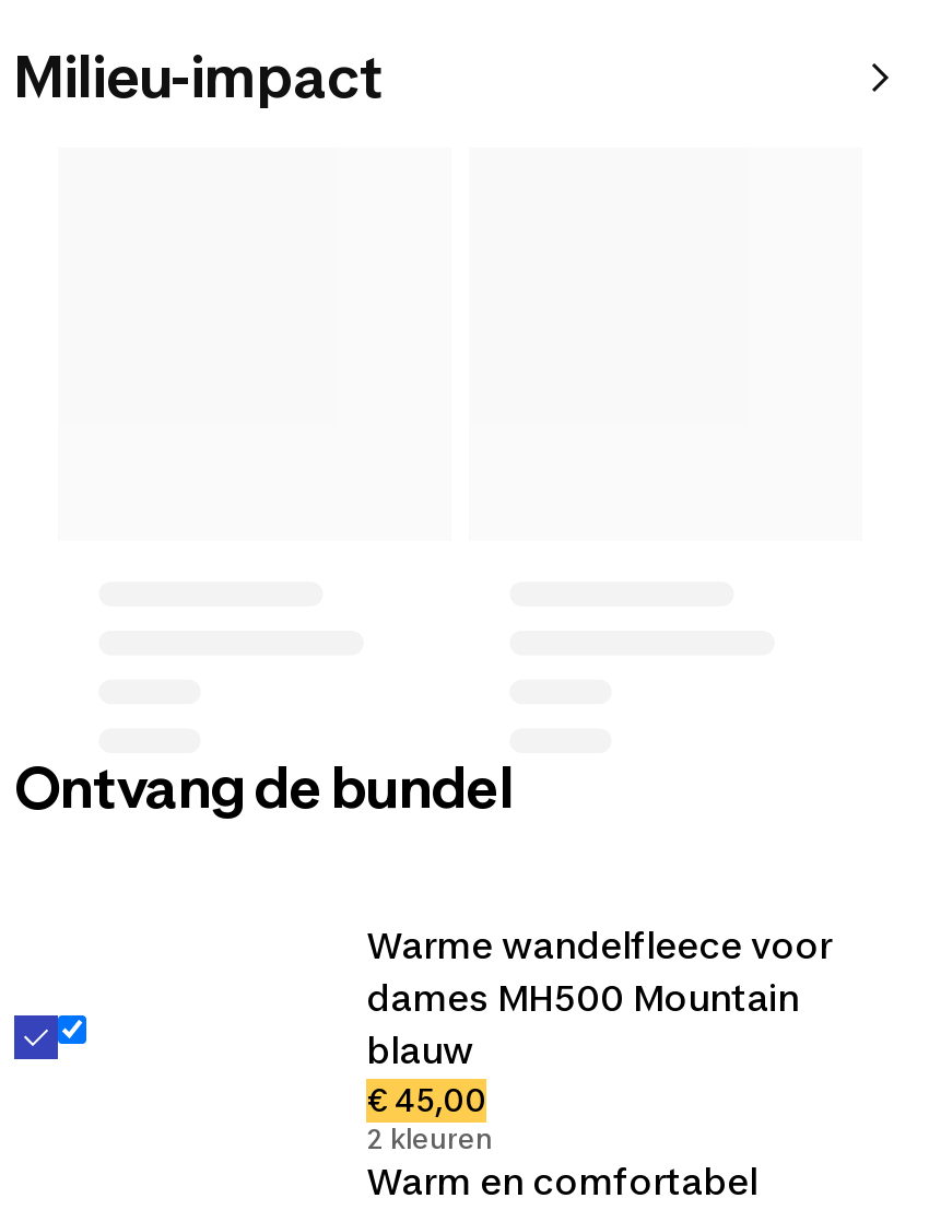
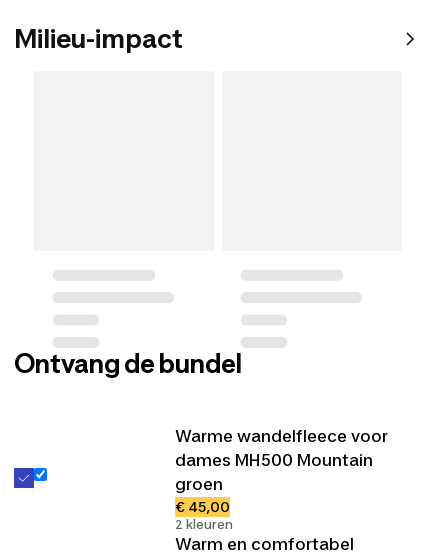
[366,1029,473,1073] blauw -> [175,474,223,494] groen

